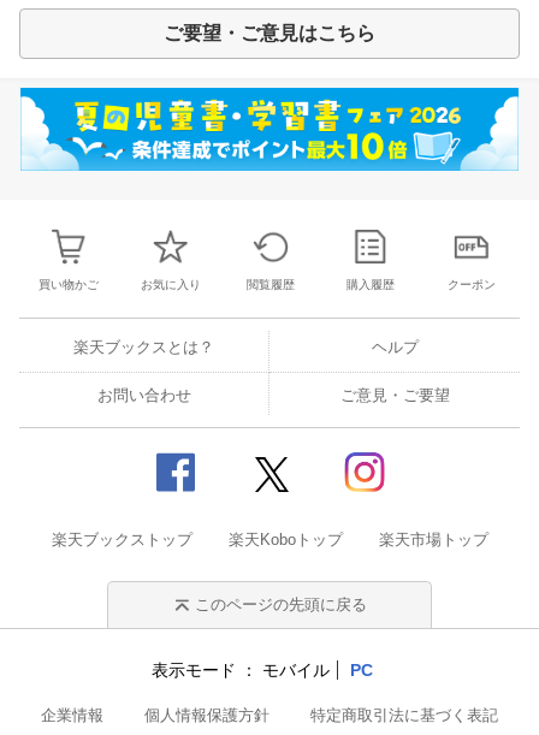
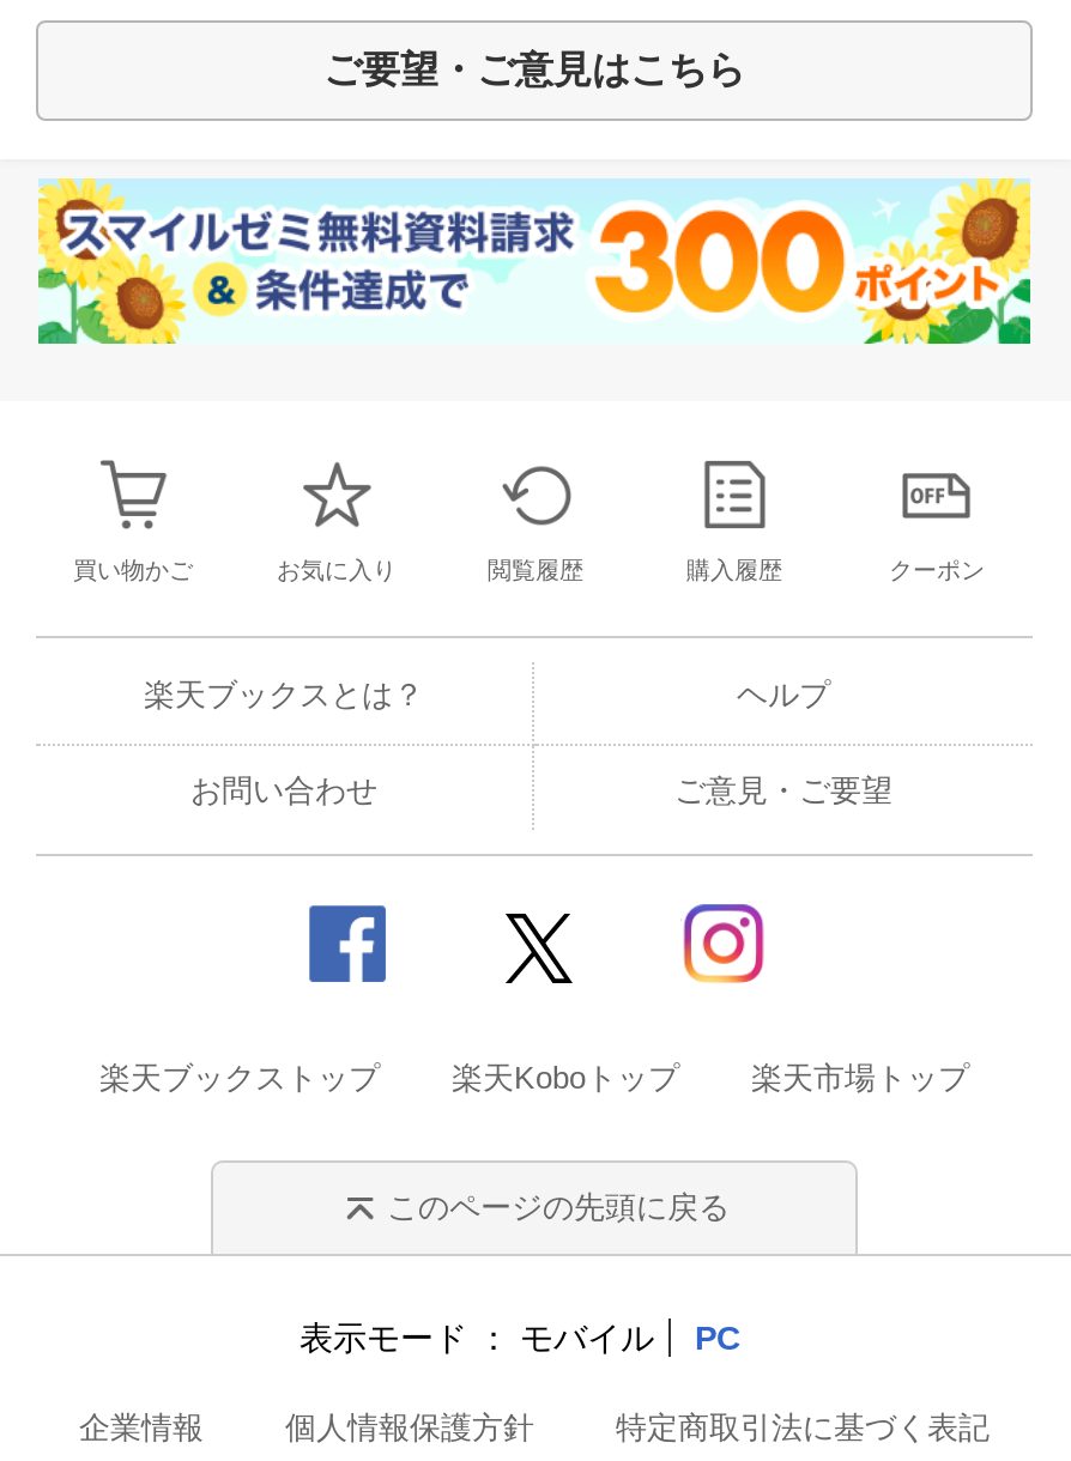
[19,87,520,172] [image] -> [36,176,1033,346] [image]

